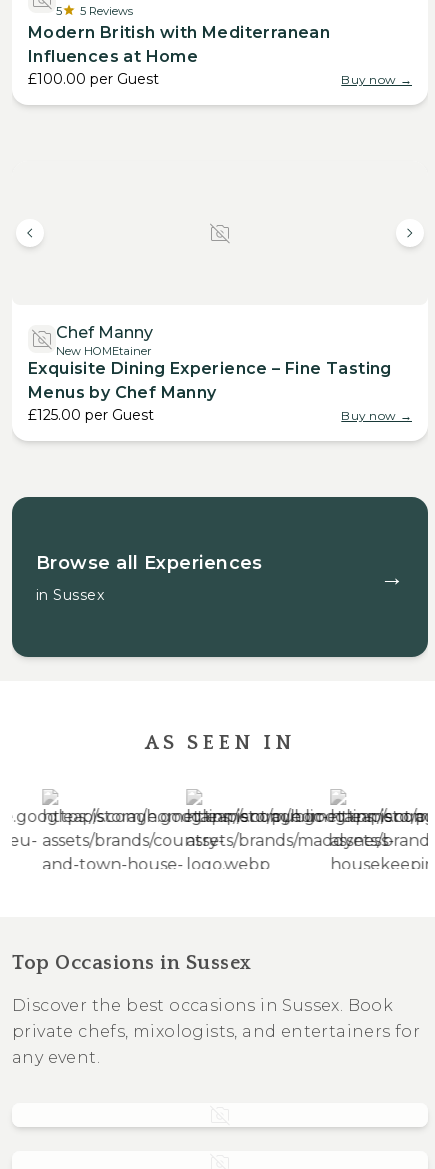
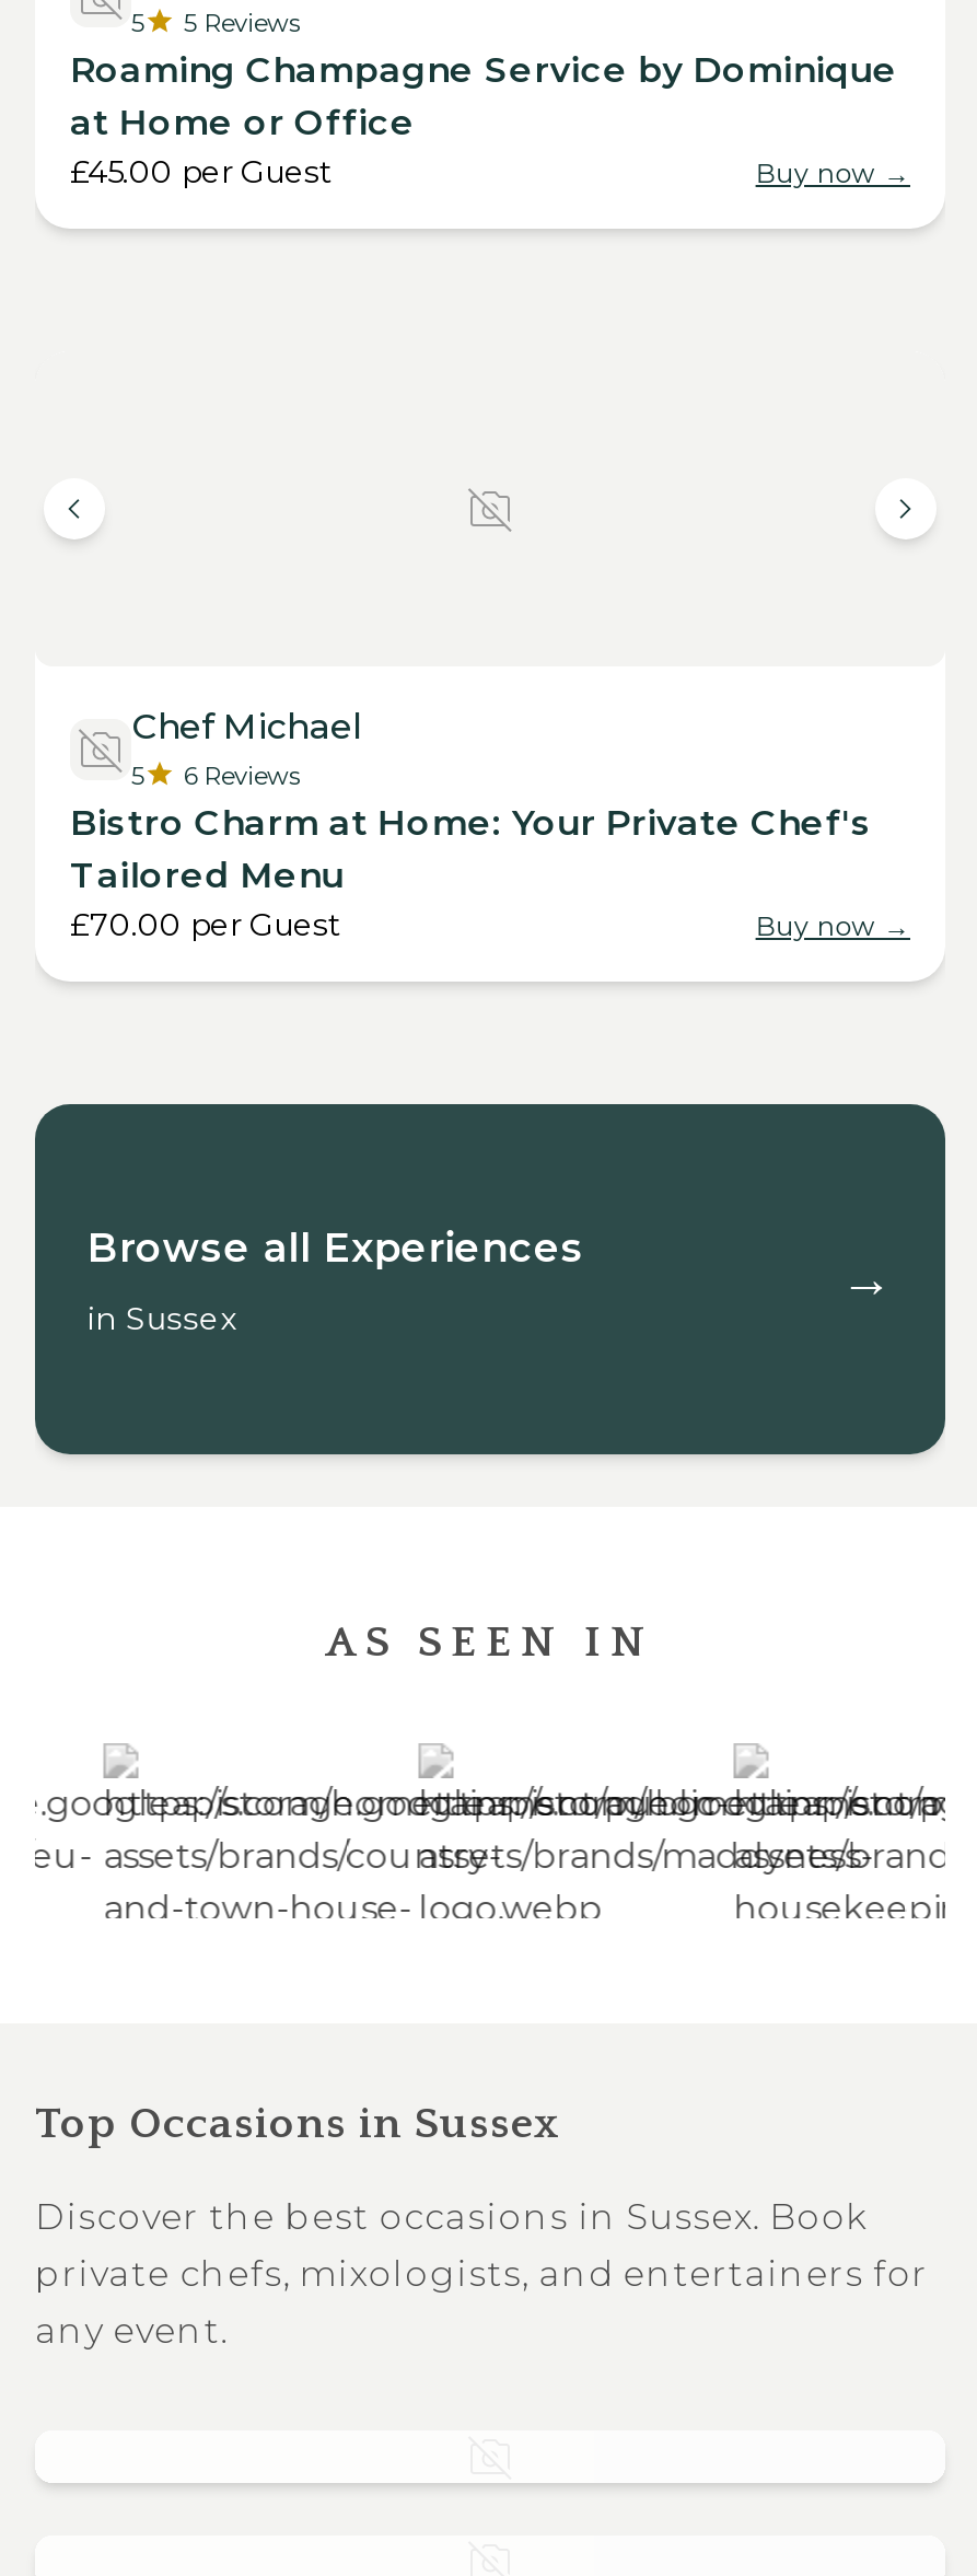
[28,22,330,87] Modern British with Mediterranean | Influences at Home | £100.00 per Guest -> [70,49,898,192] Roaming Champagne Service by Dominique | at Home or Office | £45.00 per Guest
[28,322,392,423] Chef Manny | New HOMEtainer | Exquisite Dining Experience – Fine Tasting | Menus by Chef Manny | £125.00 per Guest -> [70,706,872,944] Chef Michael | 5 | 6 Reviews | Bistro Charm at Home: Your Private Chef's | Tailored Menu | £70.00 per Guest

